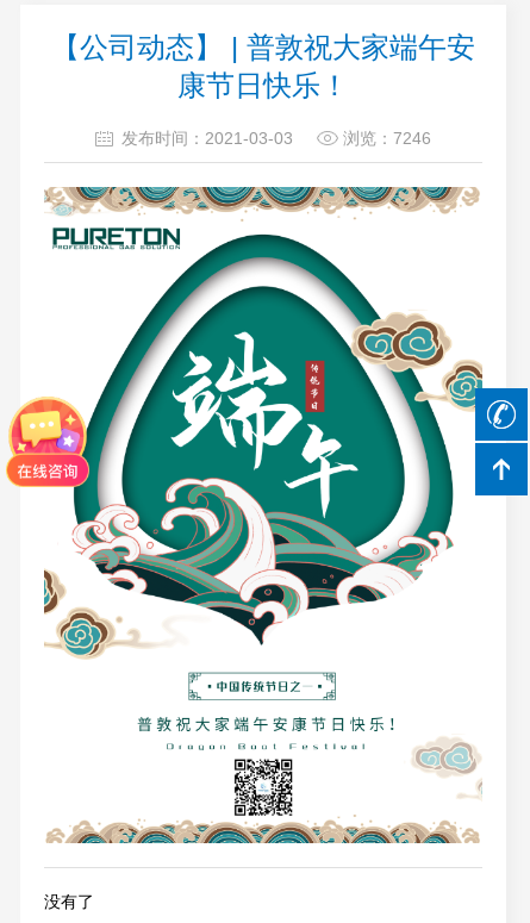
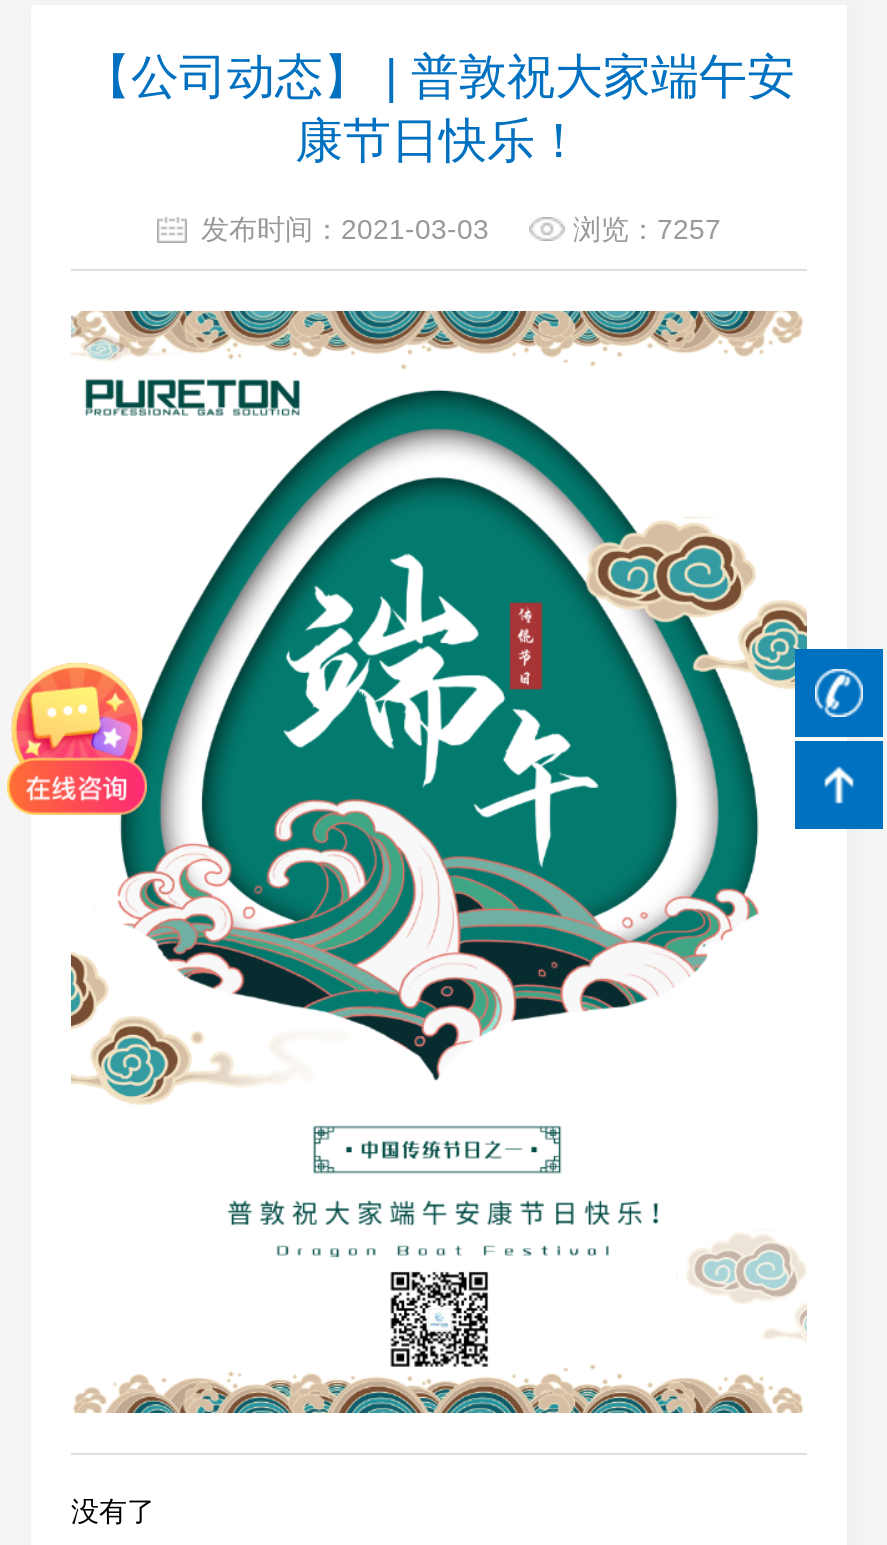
[343,129,431,148] 浏览：7246 -> [573,214,721,246] 浏览：7257

